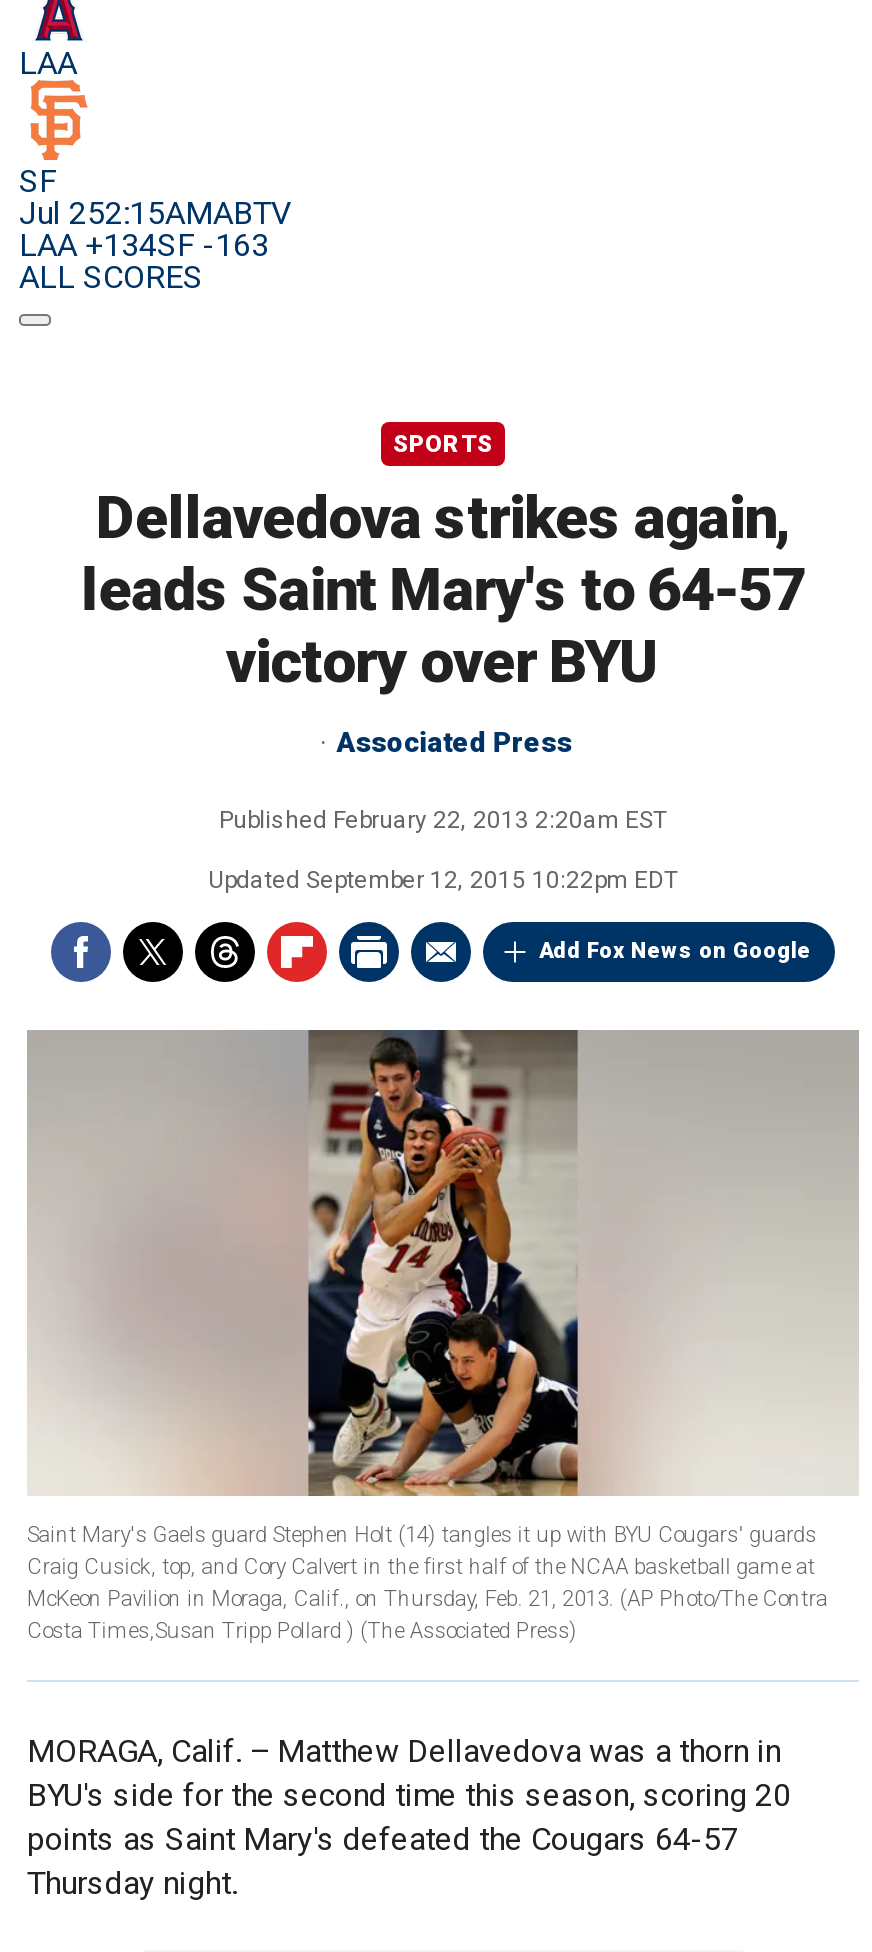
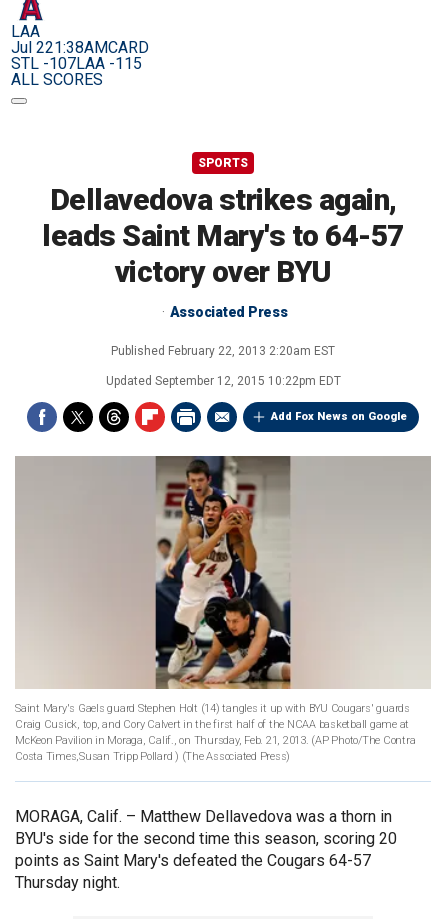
[19,162,291,264] SF | Jul 252:15AMABTV | LAA +134SF -163 -> [11,38,149,73] Jul 221:38AMCARD | STL -107LAA -115

